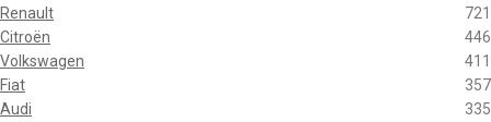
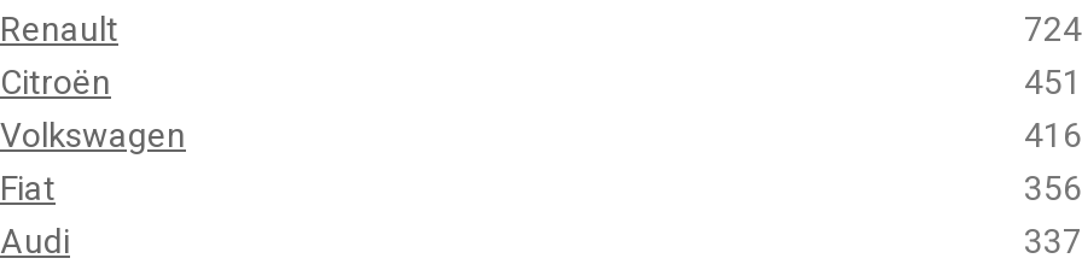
[465,4,491,22] 721 -> [1024,10,1082,48] 724
[465,28,491,46] 446 -> [1024,63,1082,101] 451
[465,52,491,70] 411 -> [1024,116,1082,154] 416
[465,76,491,94] 357 -> [1024,169,1082,207] 356
[465,100,491,118] 335 -> [1024,222,1082,260] 337

